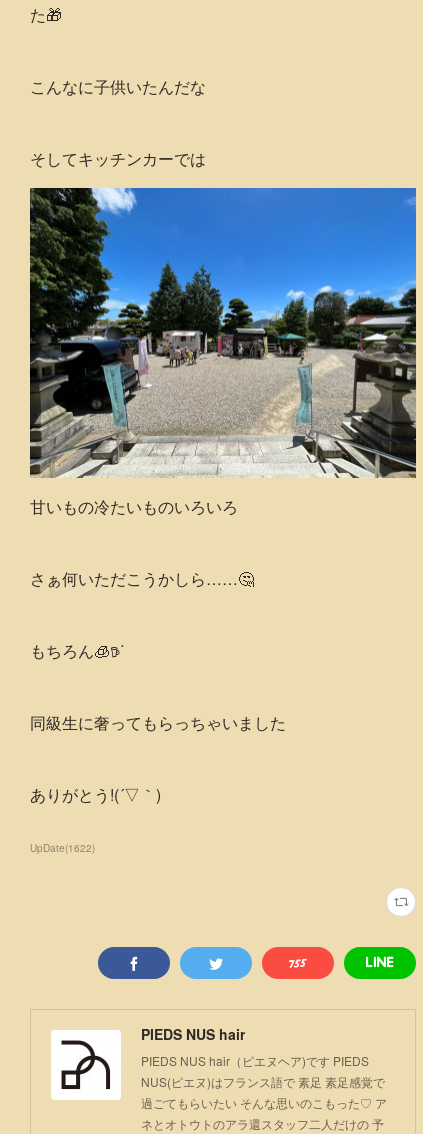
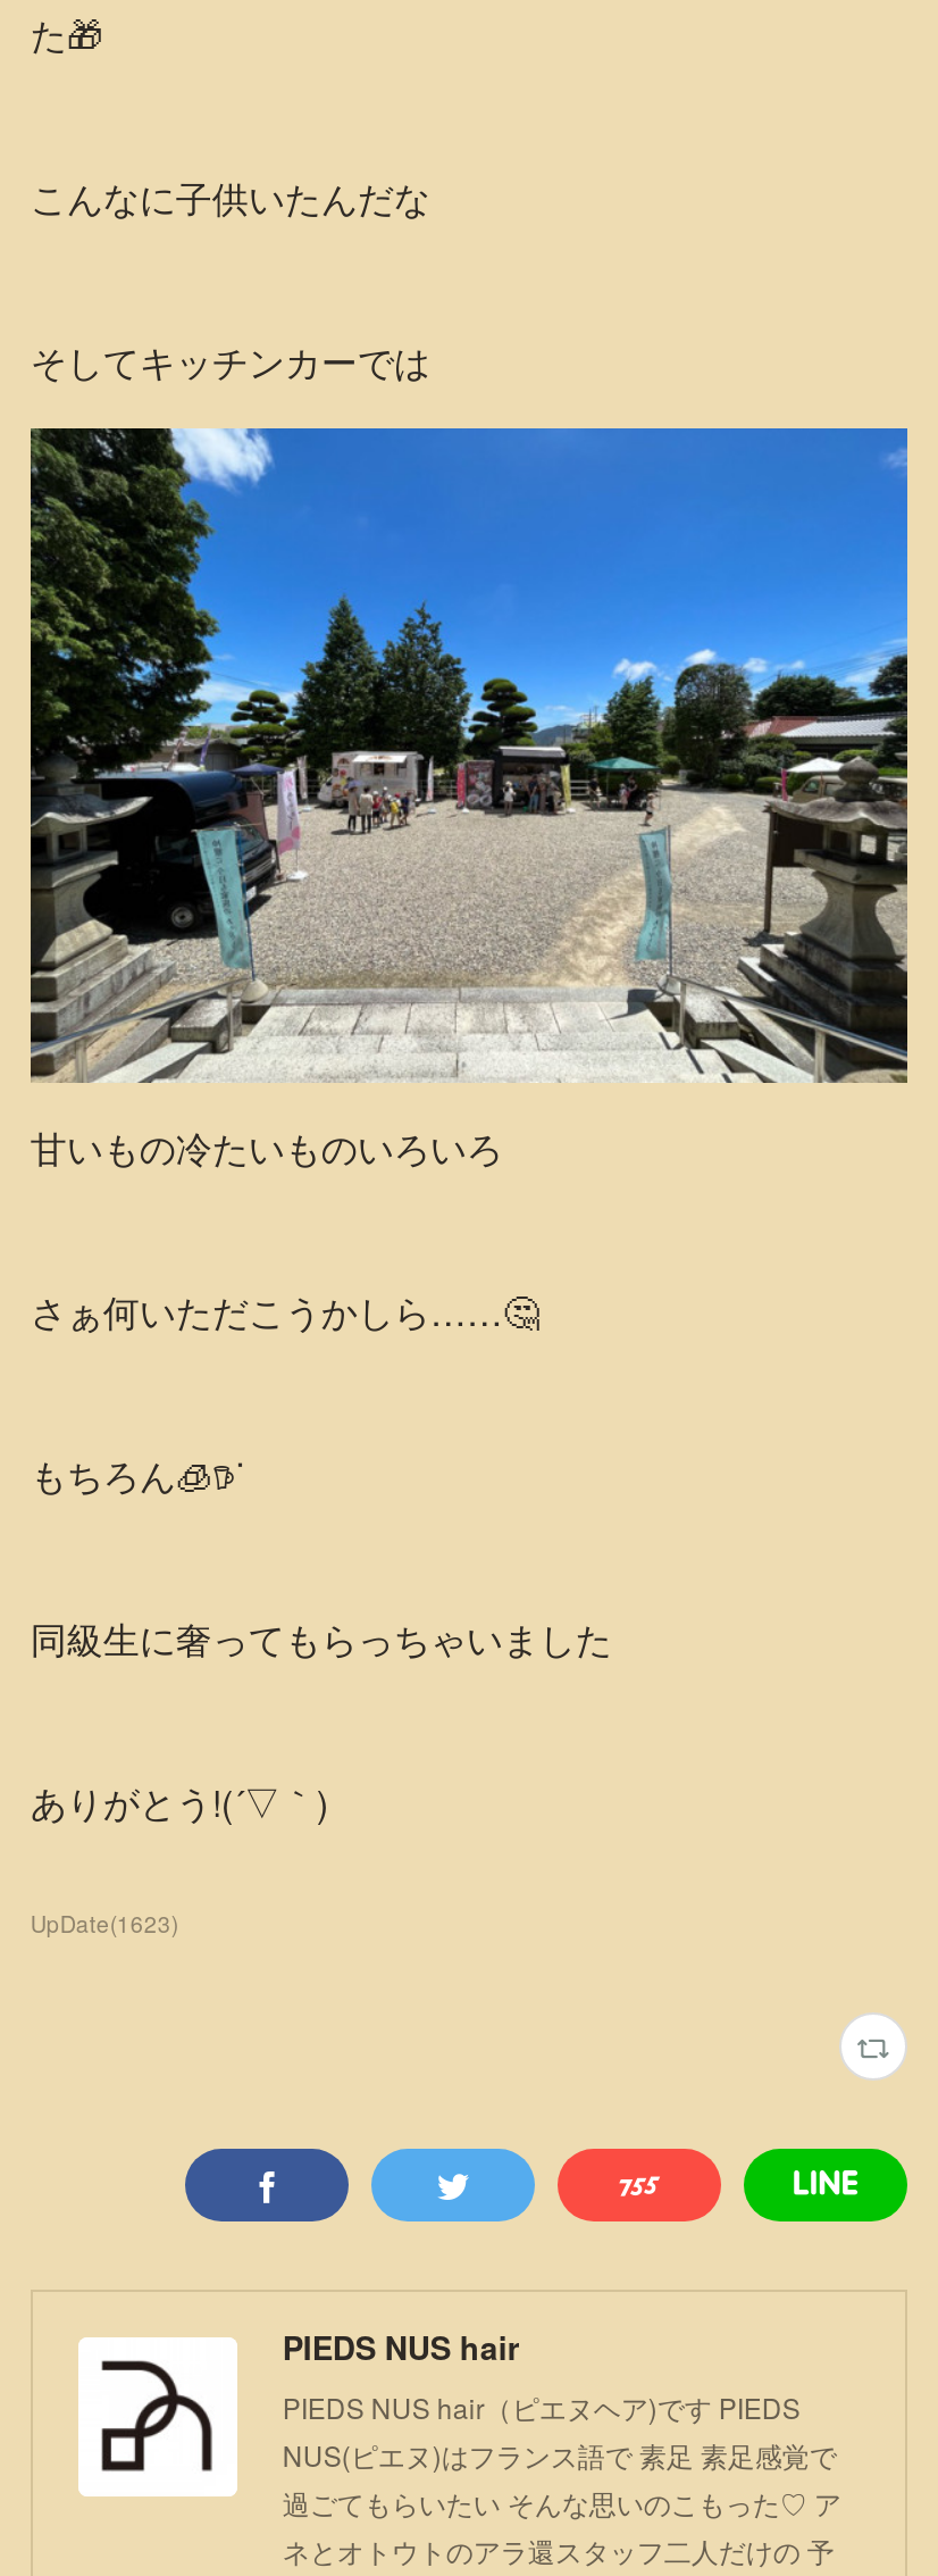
[30,840,95,854] UpDate(1622) -> [30,1909,178,1941] UpDate(1623)

